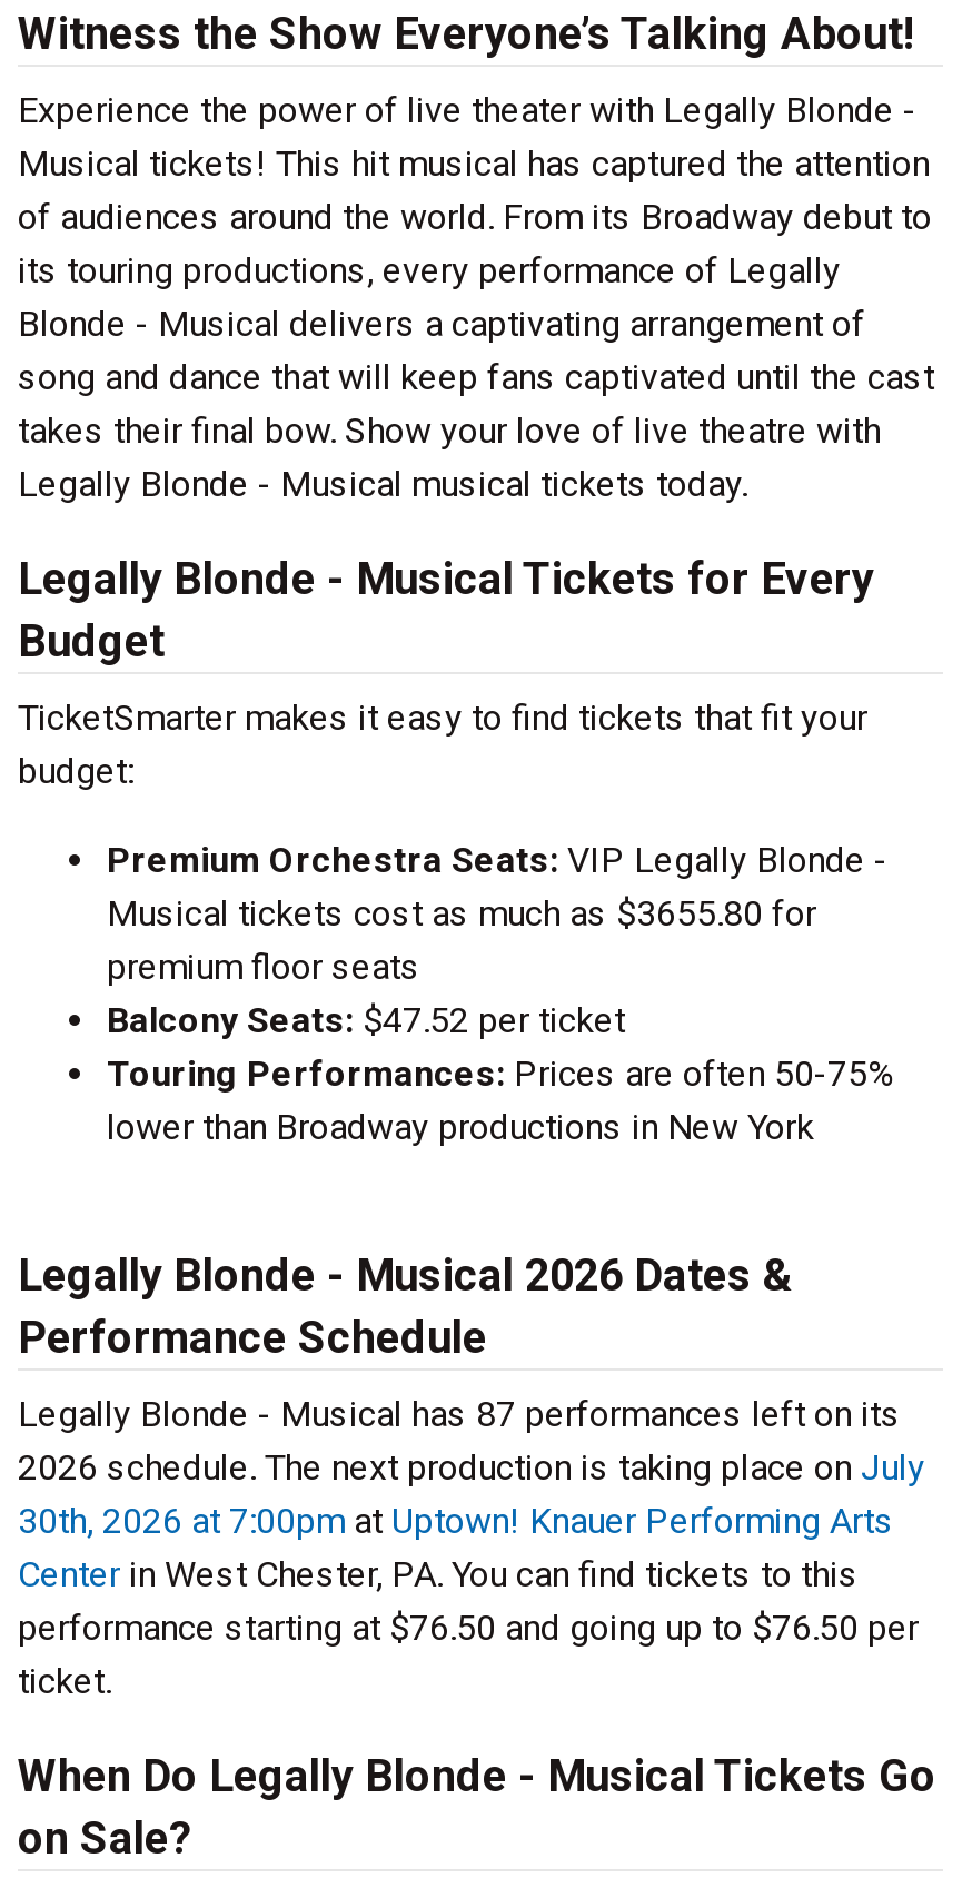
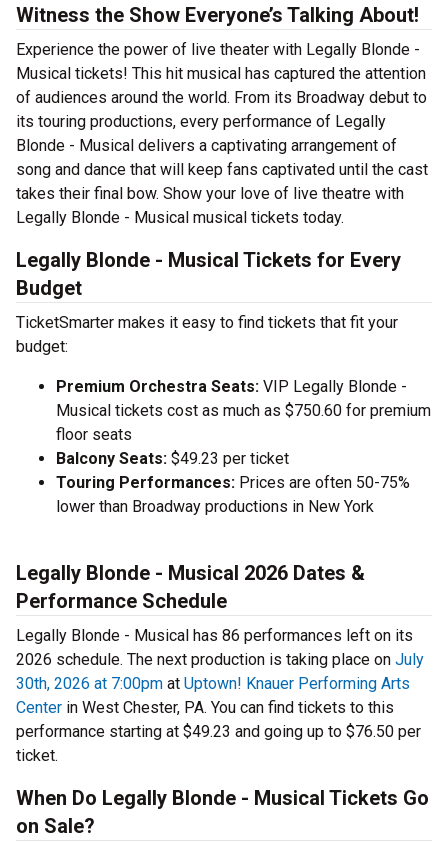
[107,892,816,1041] Musical tickets cost as much as $3655.80 for | premium floor seats | Balcony Seats: $47.52 per ticket -> [56,401,431,468] Musical tickets cost as much as $750.60 for premium | floor seats | Balcony Seats: $49.23 per ticket
[18,1393,901,1435] Legally Blonde - Musical has 87 performances left on its -> [16,626,413,645] Legally Blonde - Musical has 86 performances left on its
[18,1607,919,1649] performance starting at $76.50 and going up to $76.50 per -> [16,722,421,741] performance starting at $49.23 and going up to $76.50 per

